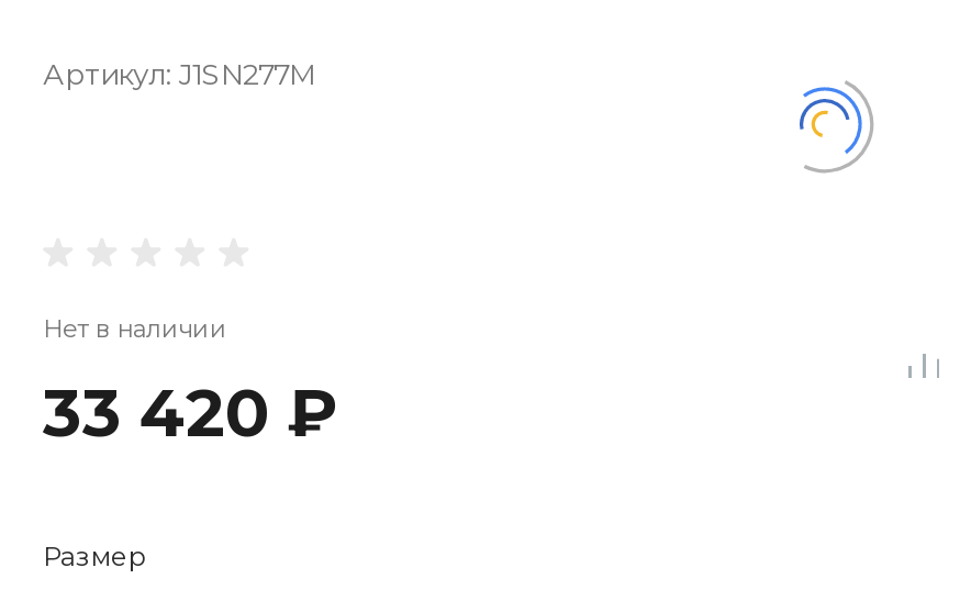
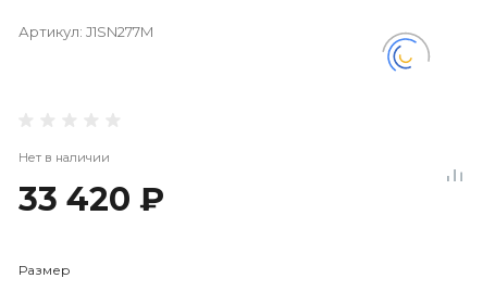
[788,96,871,175] [image] -> [382,31,424,72] [image]

